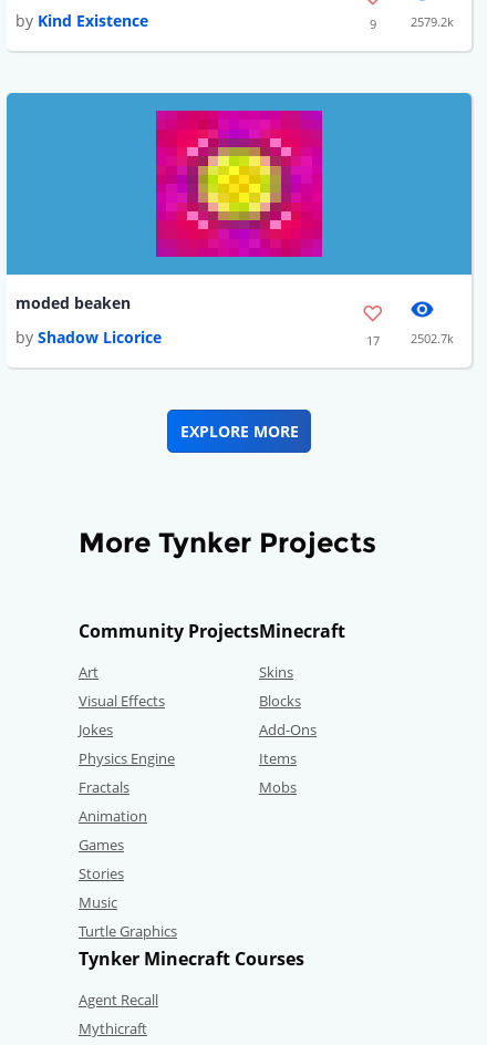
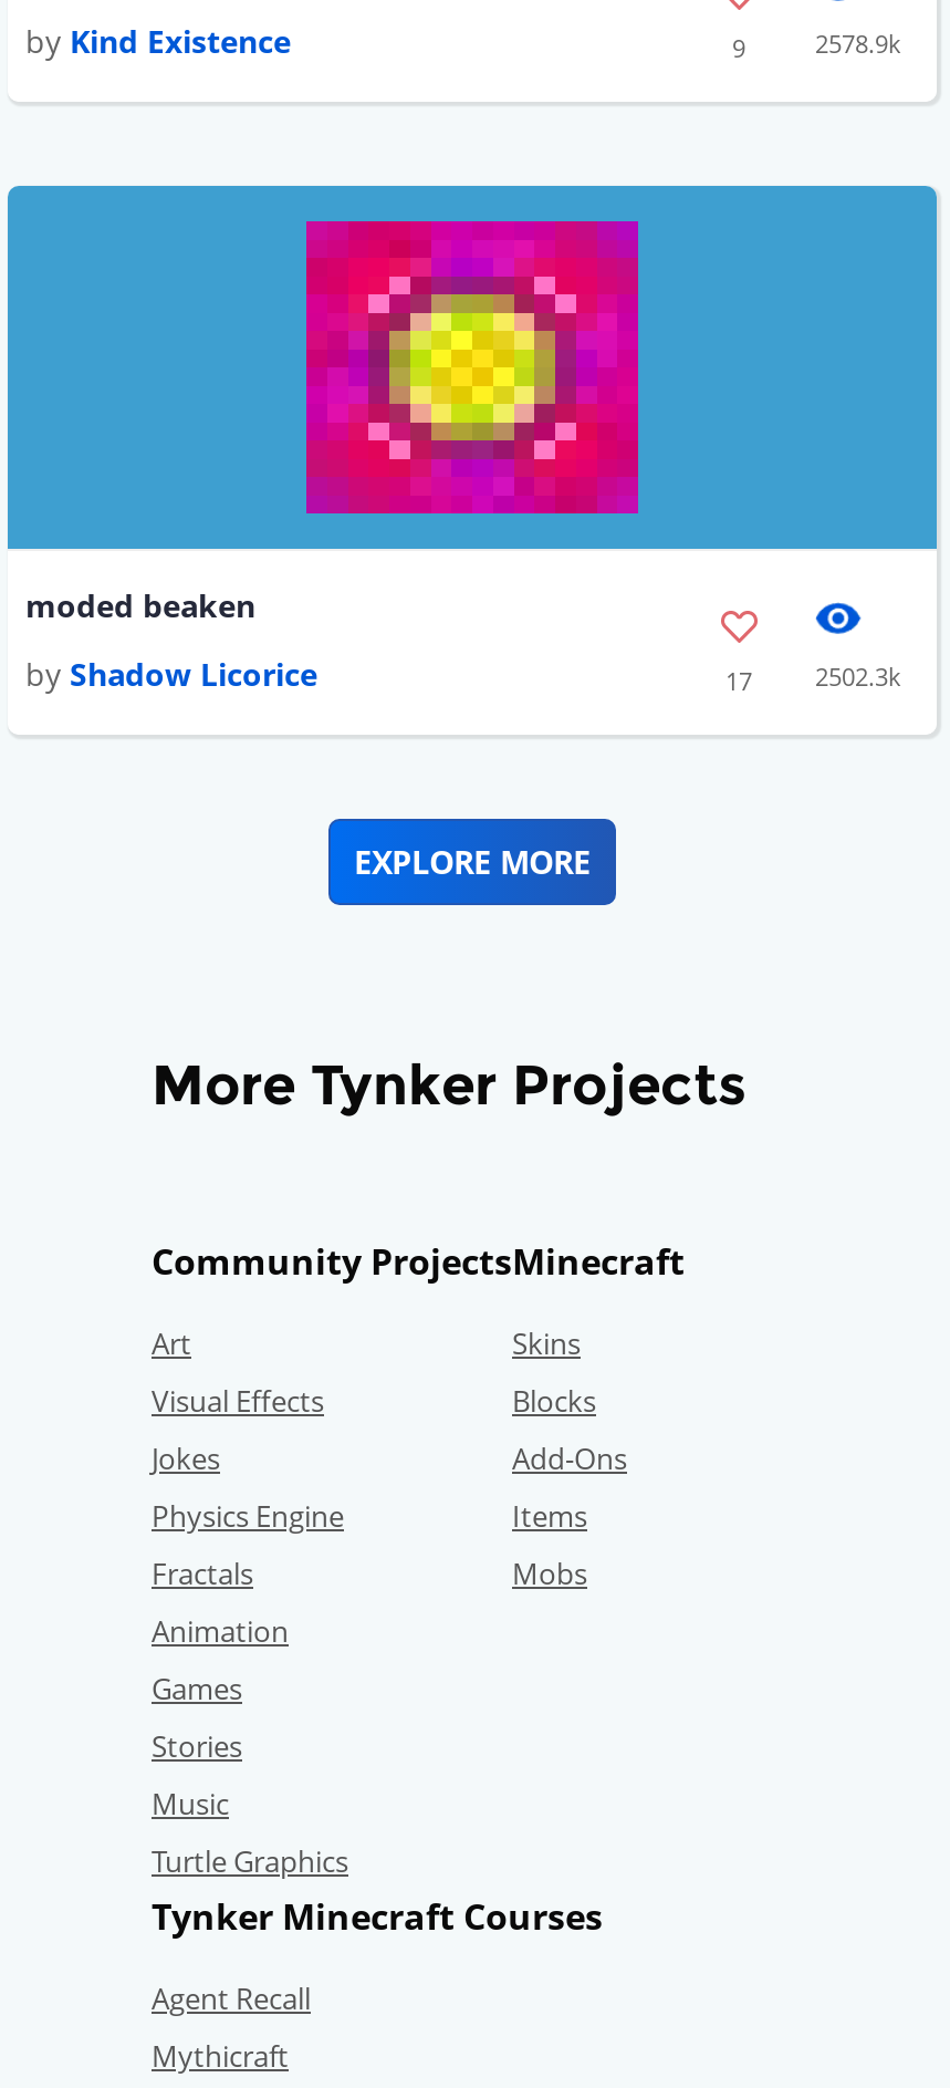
[411,13,454,30] 2579.2k -> [815,27,901,60] 2578.9k
[366,329,454,348] 17 2502.7k -> [725,659,901,696] 17 2502.3k

